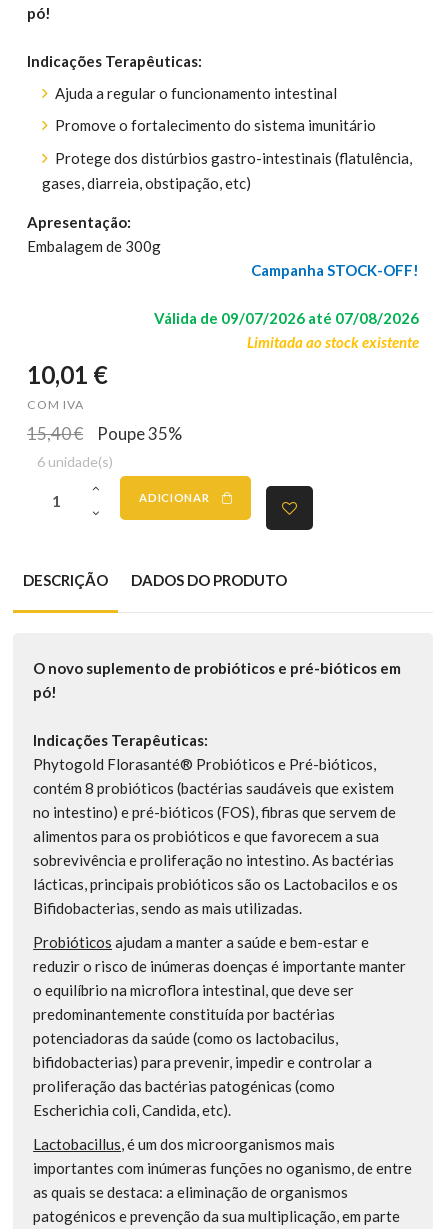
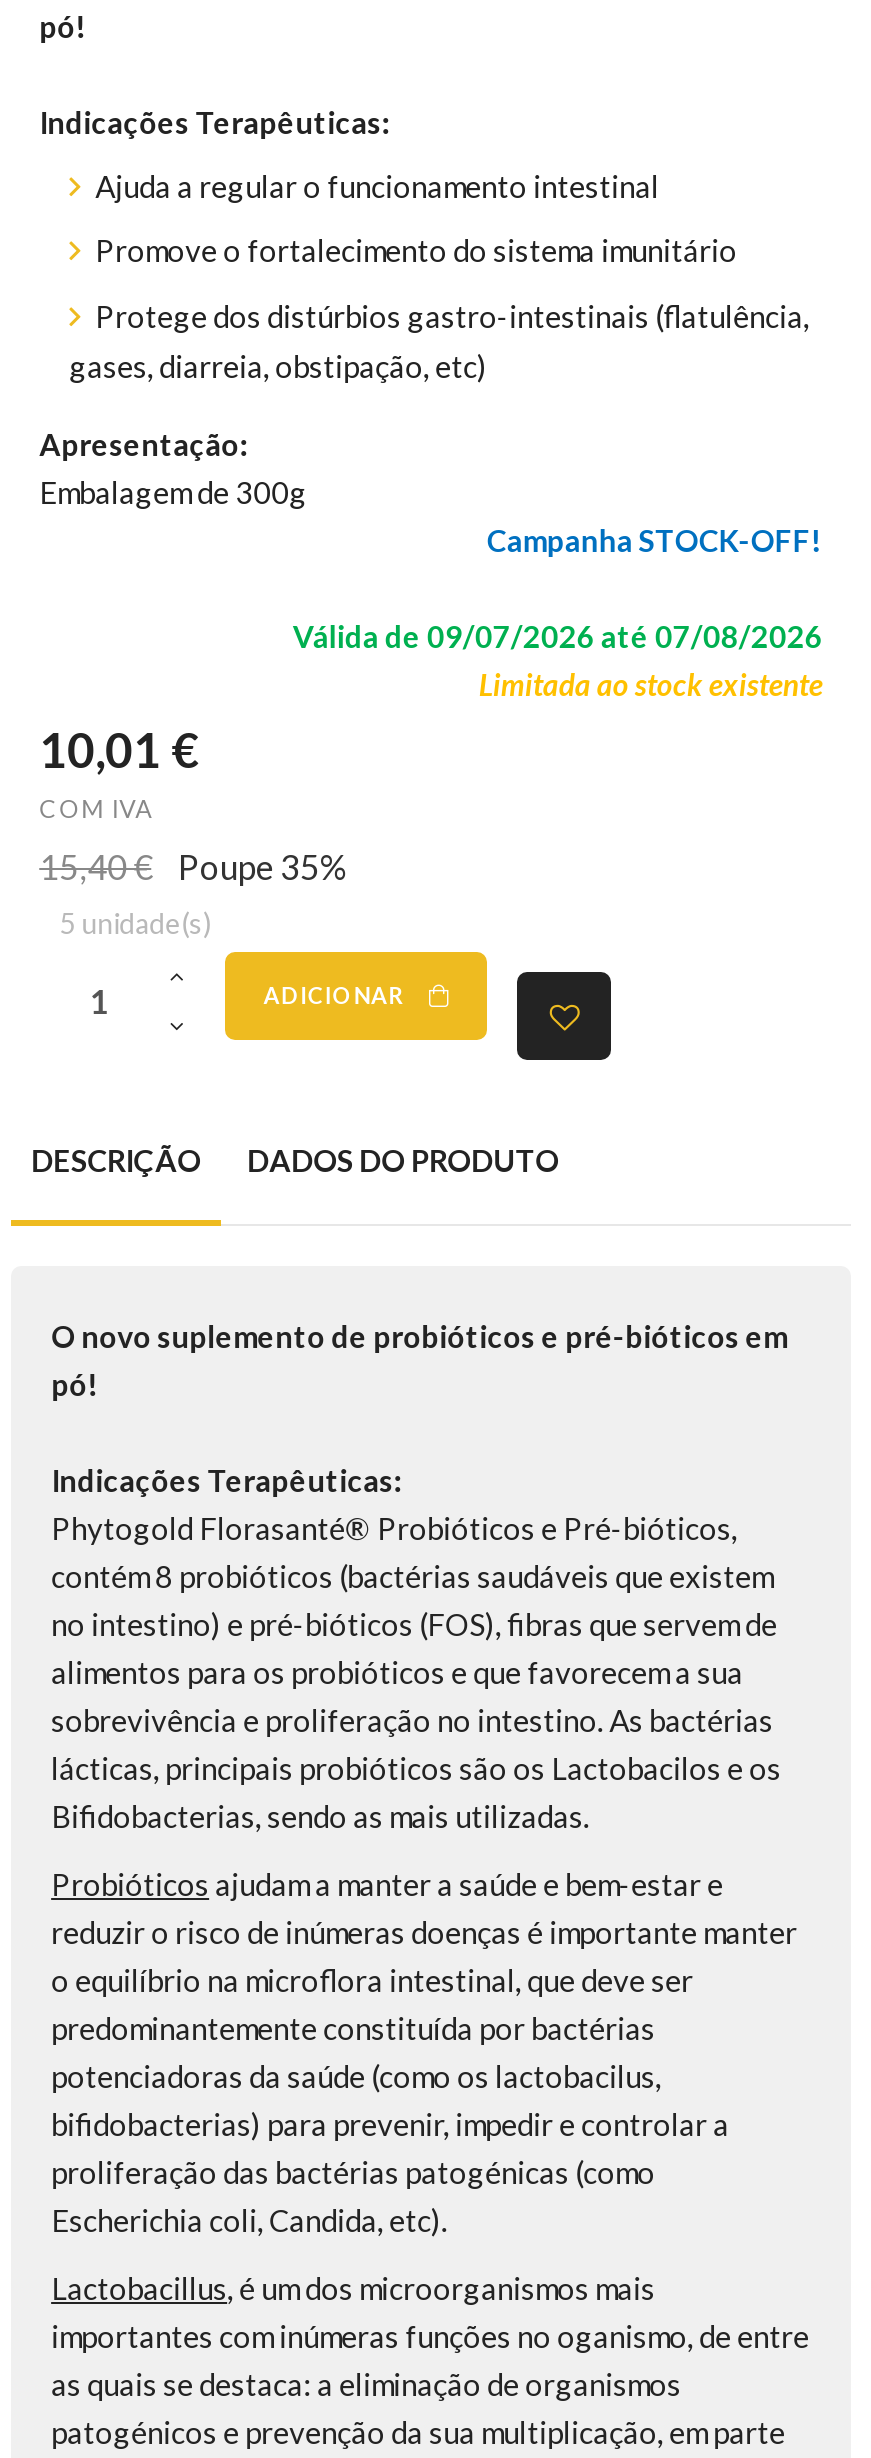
[37,453,113,470] 6 unidade(s) -> [59,906,211,940] 5 unidade(s)

